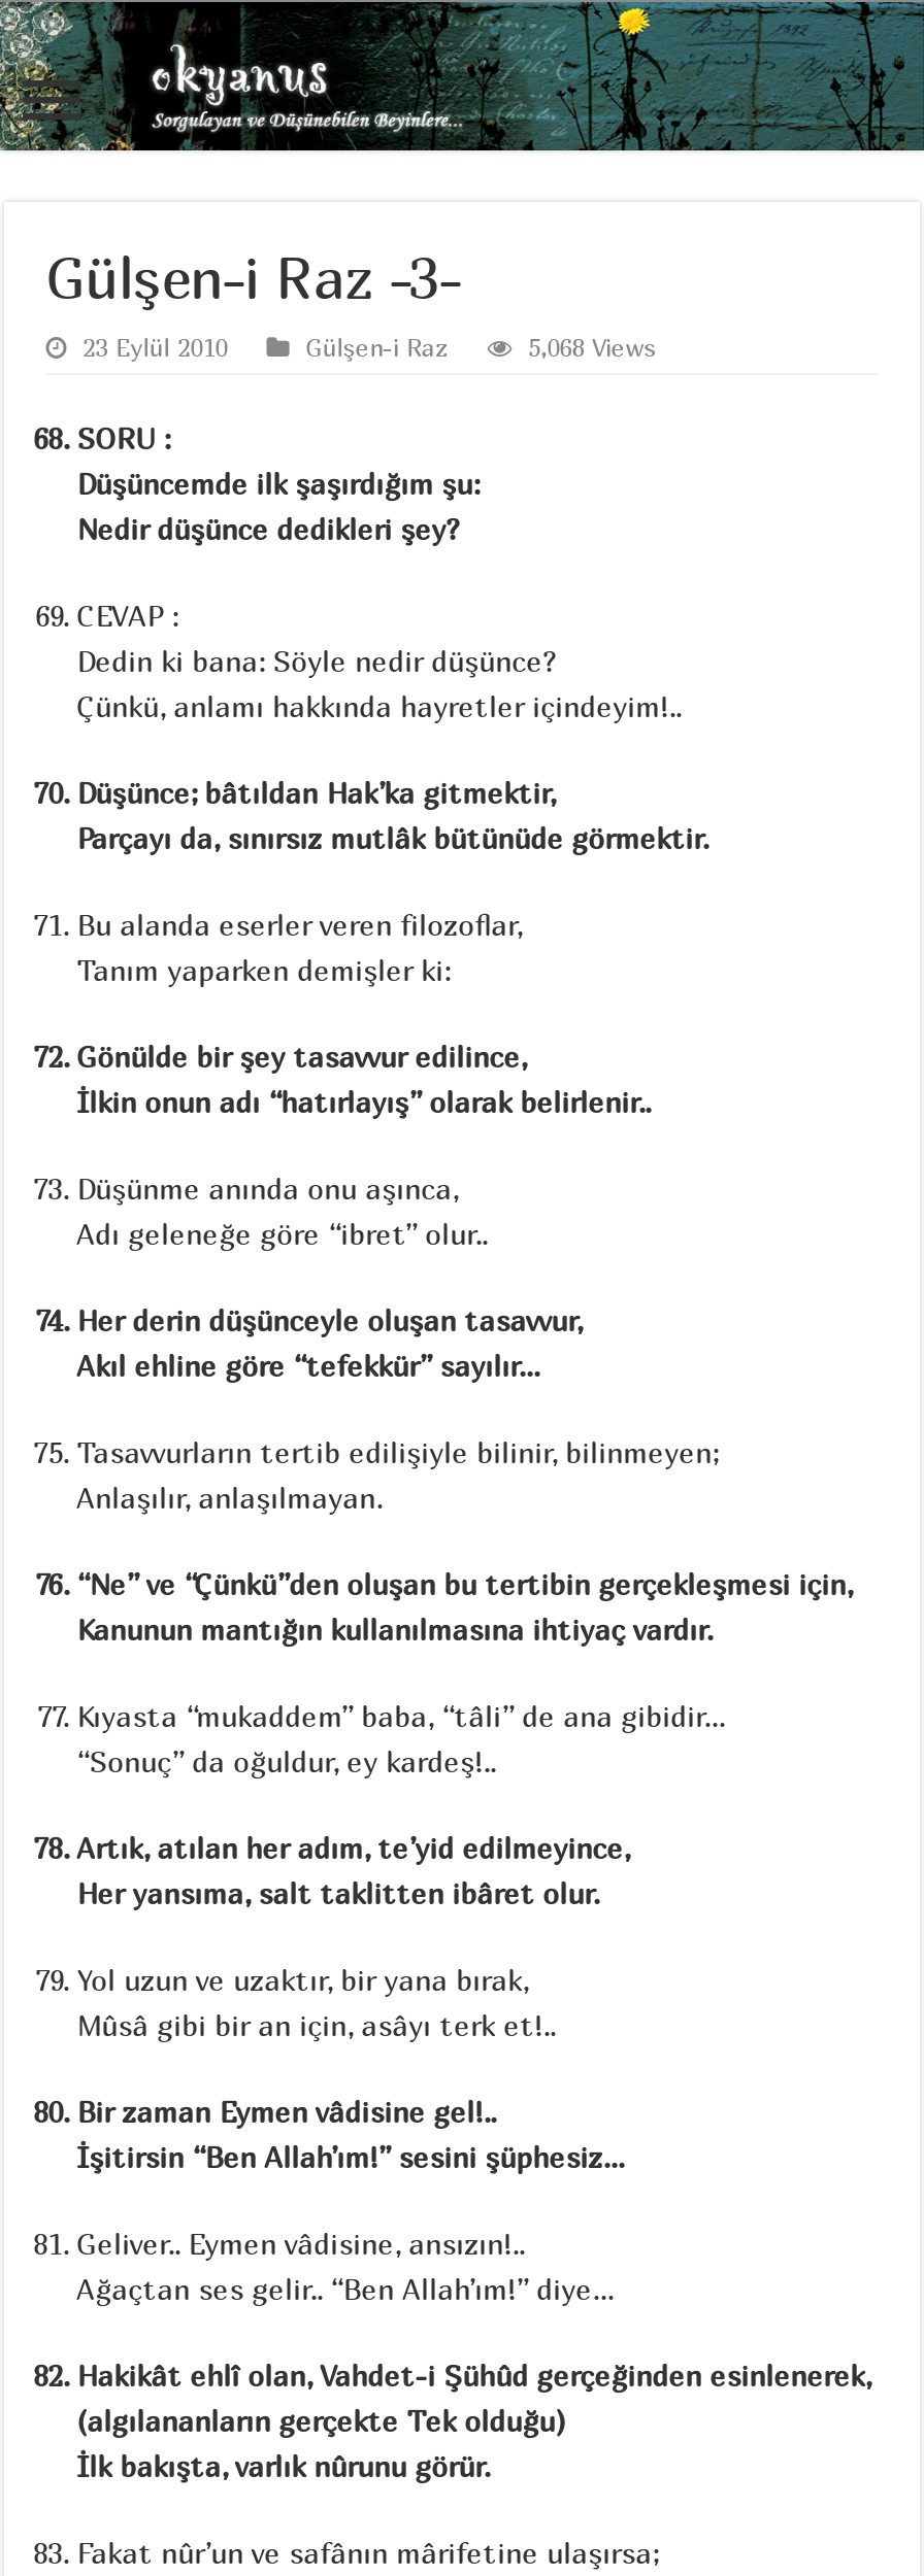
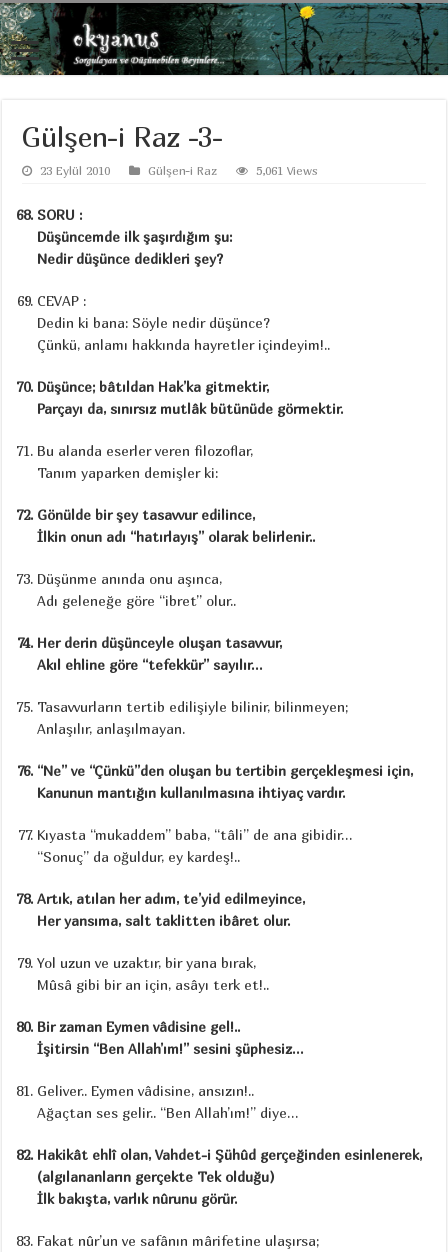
[528,332,656,363] 5,068 Views -> [256,163,318,178] 5,061 Views

